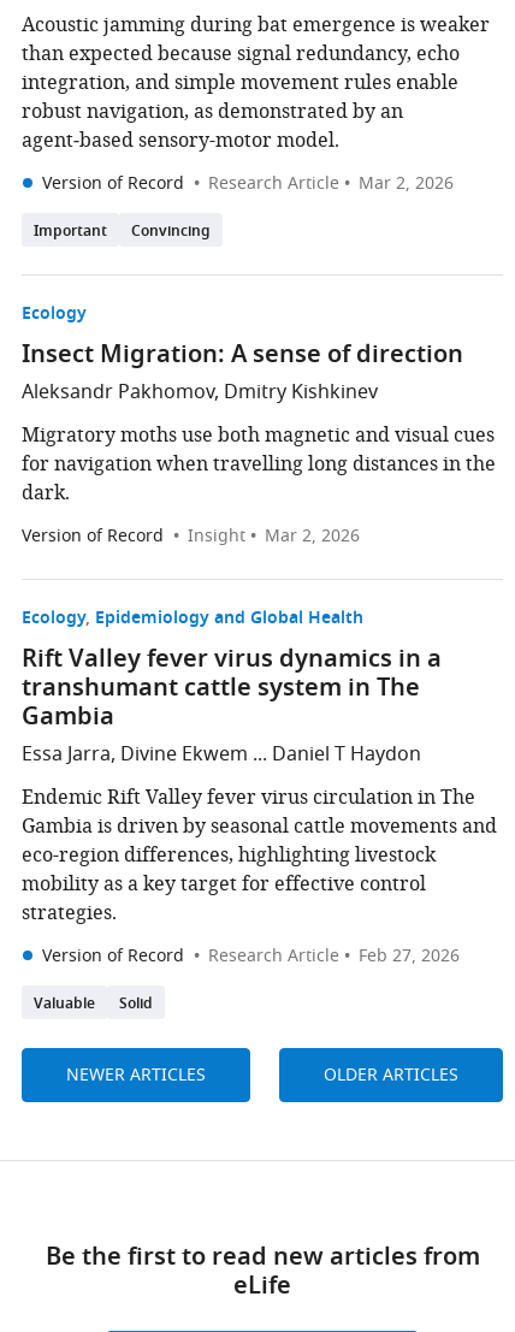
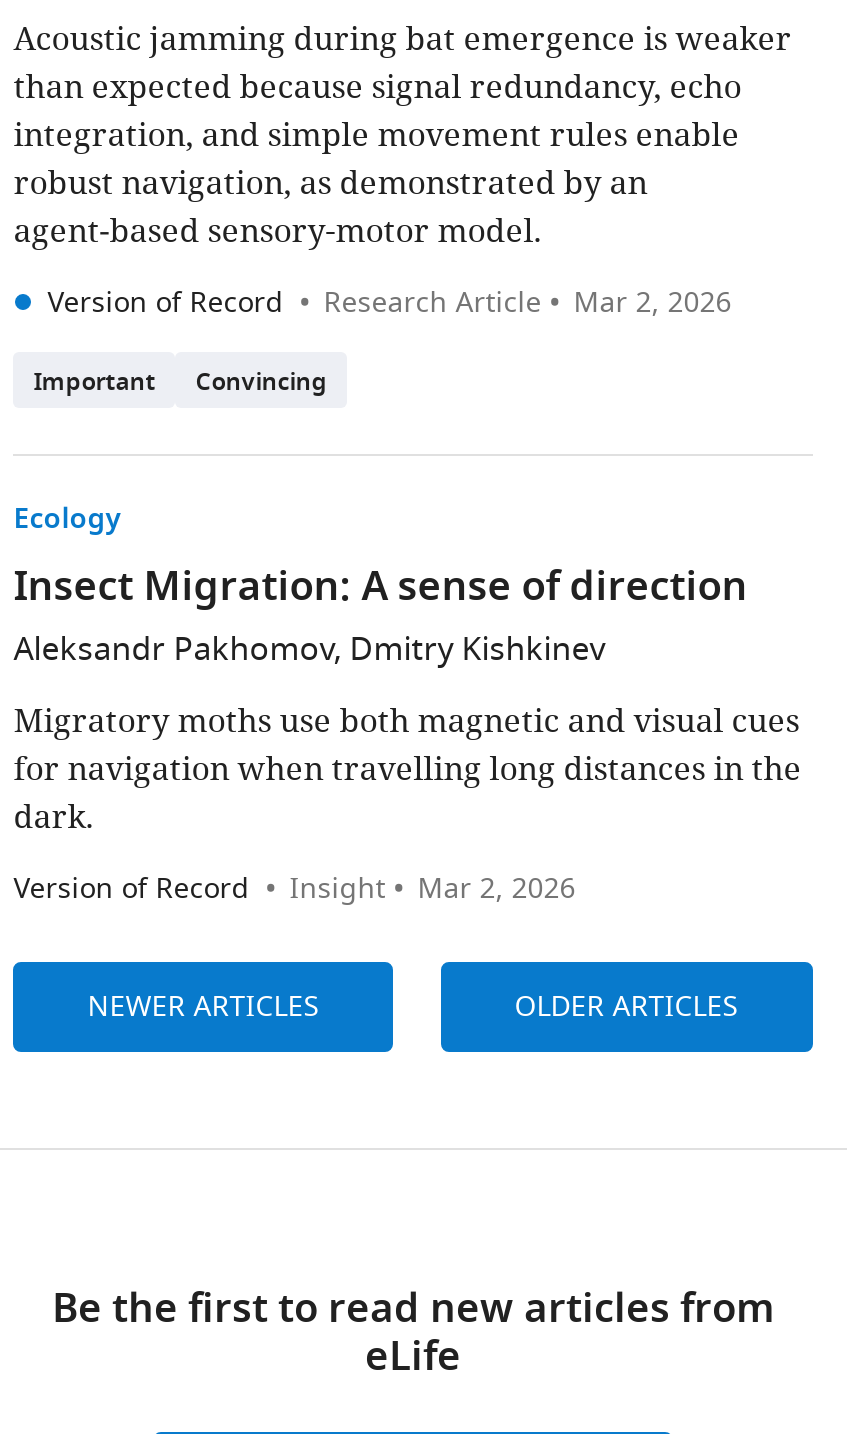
[22,605,497,1017] Ecology Epidemiology and Global Health | Rift Valley fever virus dynamics in a | transhumant cattle system in The | Gambia | Essa Jarra, Divine Ekwem ... Daniel T Haydon | Endemic Rift Valley fever virus circulation in The | Gambia is driven by seasonal cattle movements and | eco-region differences, highlighting livestock | mobility as a key target for effective control | strategies. | Version of Record | Research Article | Feb 27, 2026 | Valuable | Solid -> none

